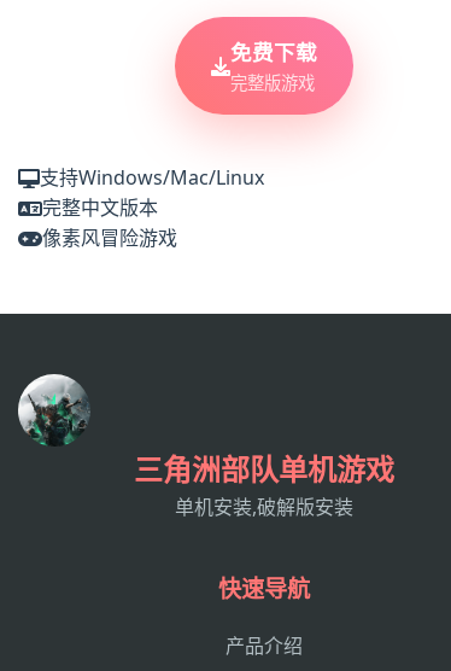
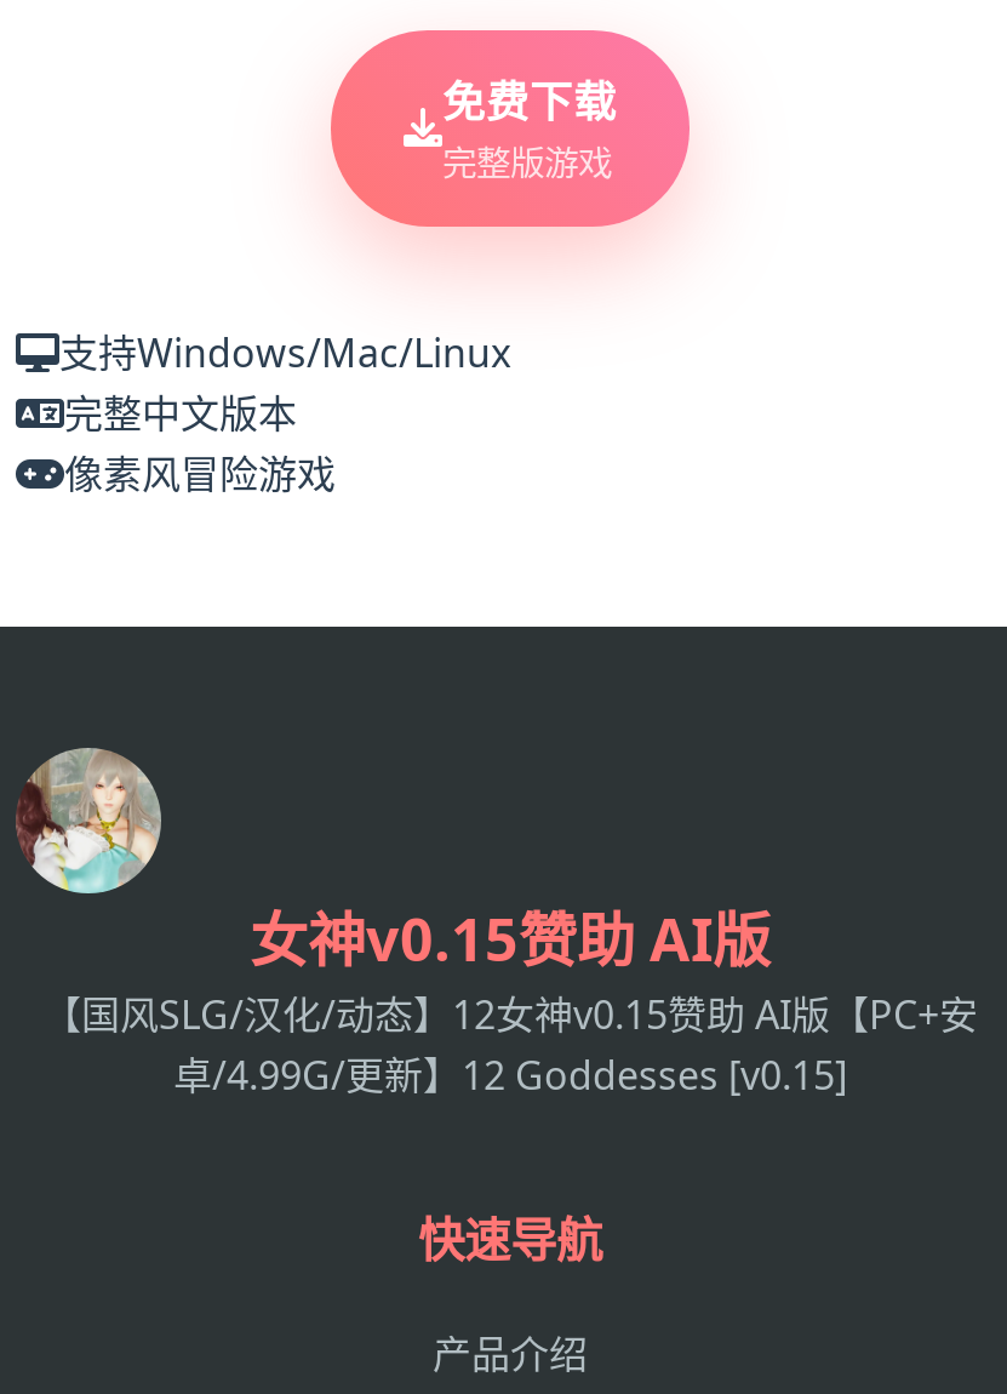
[17,374,89,445] [image] -> [16,748,161,896] [image]
[134,449,394,521] 三角洲部队单机游戏 | 单机安装,破解版安装 -> [42,897,978,1100] 女神v0.15赞助 AI版 | 【国风SLG/汉化/动态】12女神v0.15赞助 AI版【PC+安 | 卓/4.99G/更新】12 Goddesses [v0.15]

